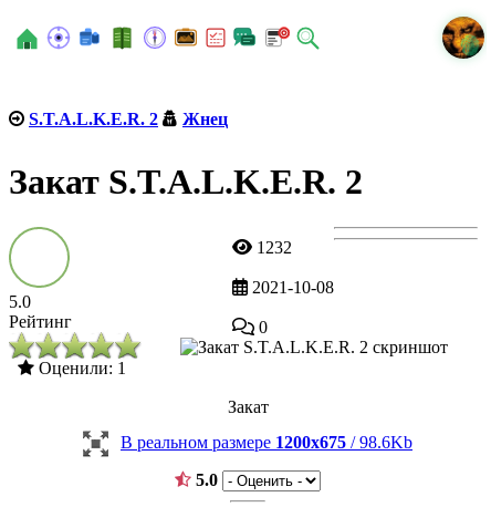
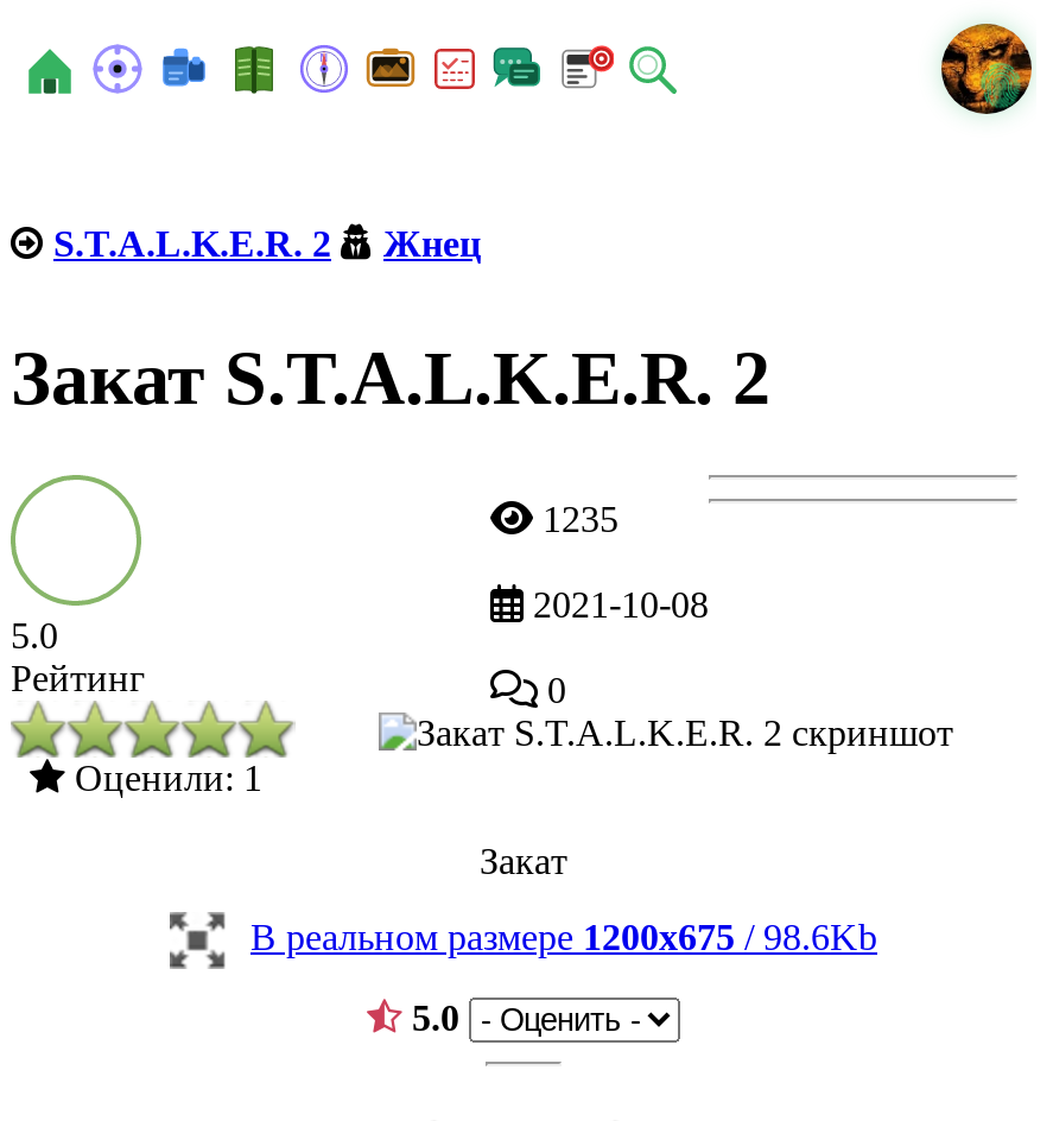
[252,238,292,257] 1232 -> [533,499,619,539] 1235

